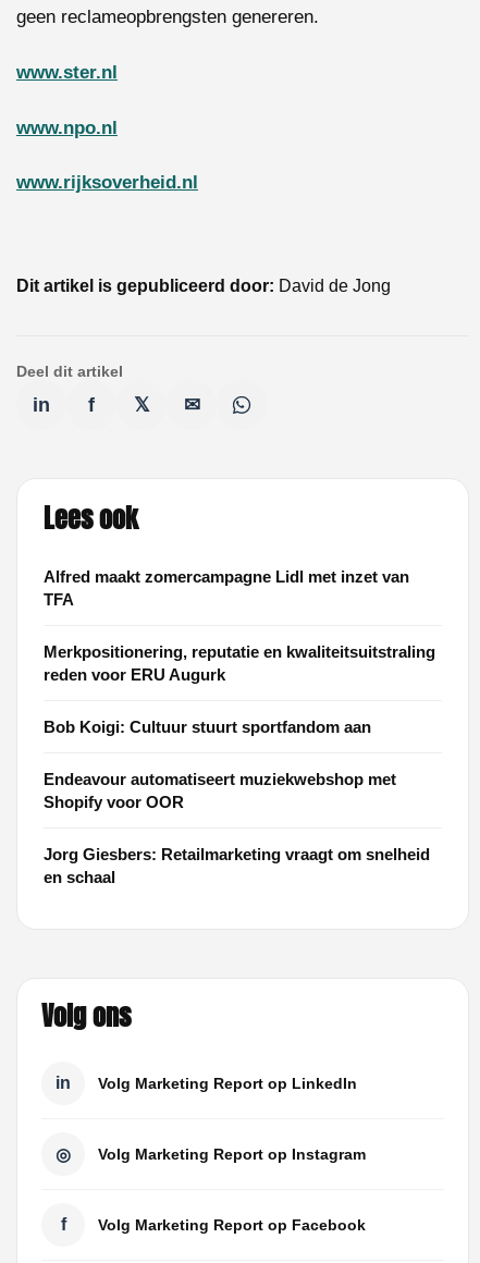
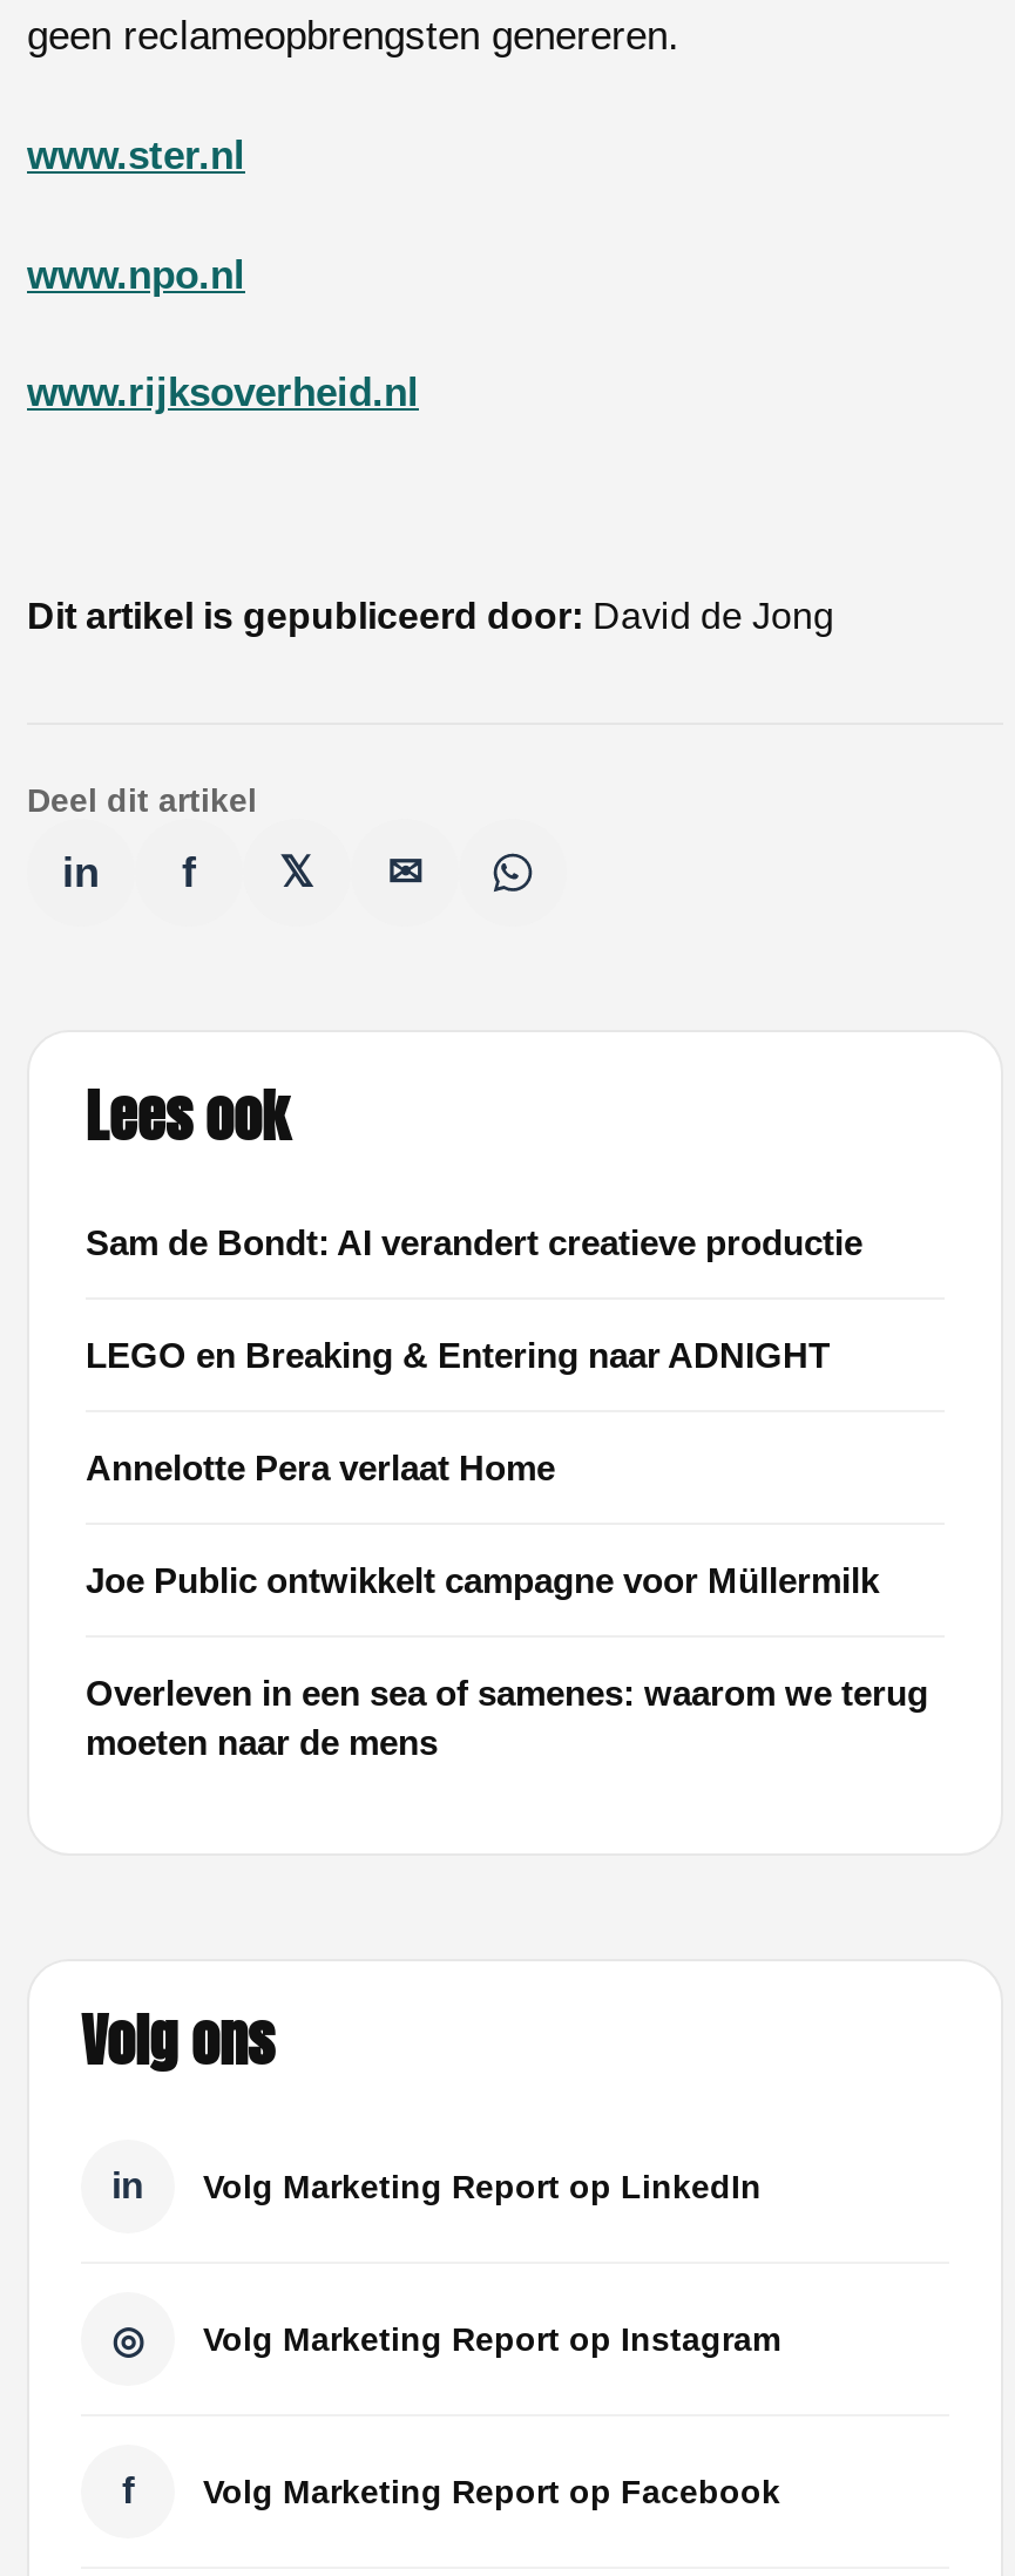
[44,568,409,609] Alfred maakt zomercampagne Lidl met inzet van | TFA -> [86,1223,862,1263] Sam de Bondt: AI verandert creatieve productie
[44,643,435,684] Merkpositionering, reputatie en kwaliteitsuitstraling | reden voor ERU Augurk -> [86,1336,830,1376] LEGO en Breaking & Entering naar ADNIGHT
[44,718,371,736] Bob Koigi: Cultuur stuurt sportfandom aan -> [86,1448,555,1488] Annelotte Pera verlaat Home
[44,770,396,811] Endeavour automatiseert muziekwebshop met | Shopify voor OOR -> [86,1561,879,1601] Joe Public ontwikkelt campagne voor Müllermilk
[44,845,430,887] Jorg Giesbers: Retailmarketing vraagt om snelheid | en schaal -> [86,1673,928,1763] Overleven in een sea of samenes: waarom we terug | moeten naar de mens

